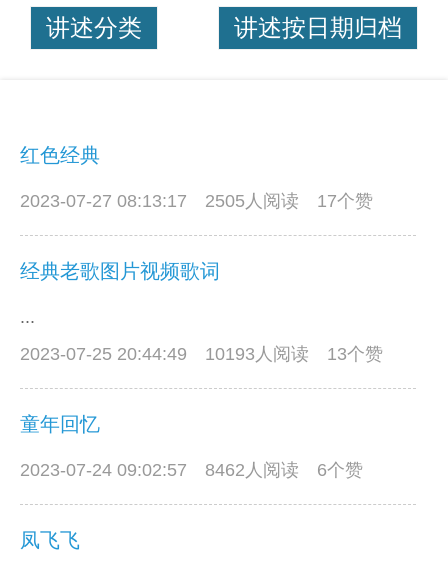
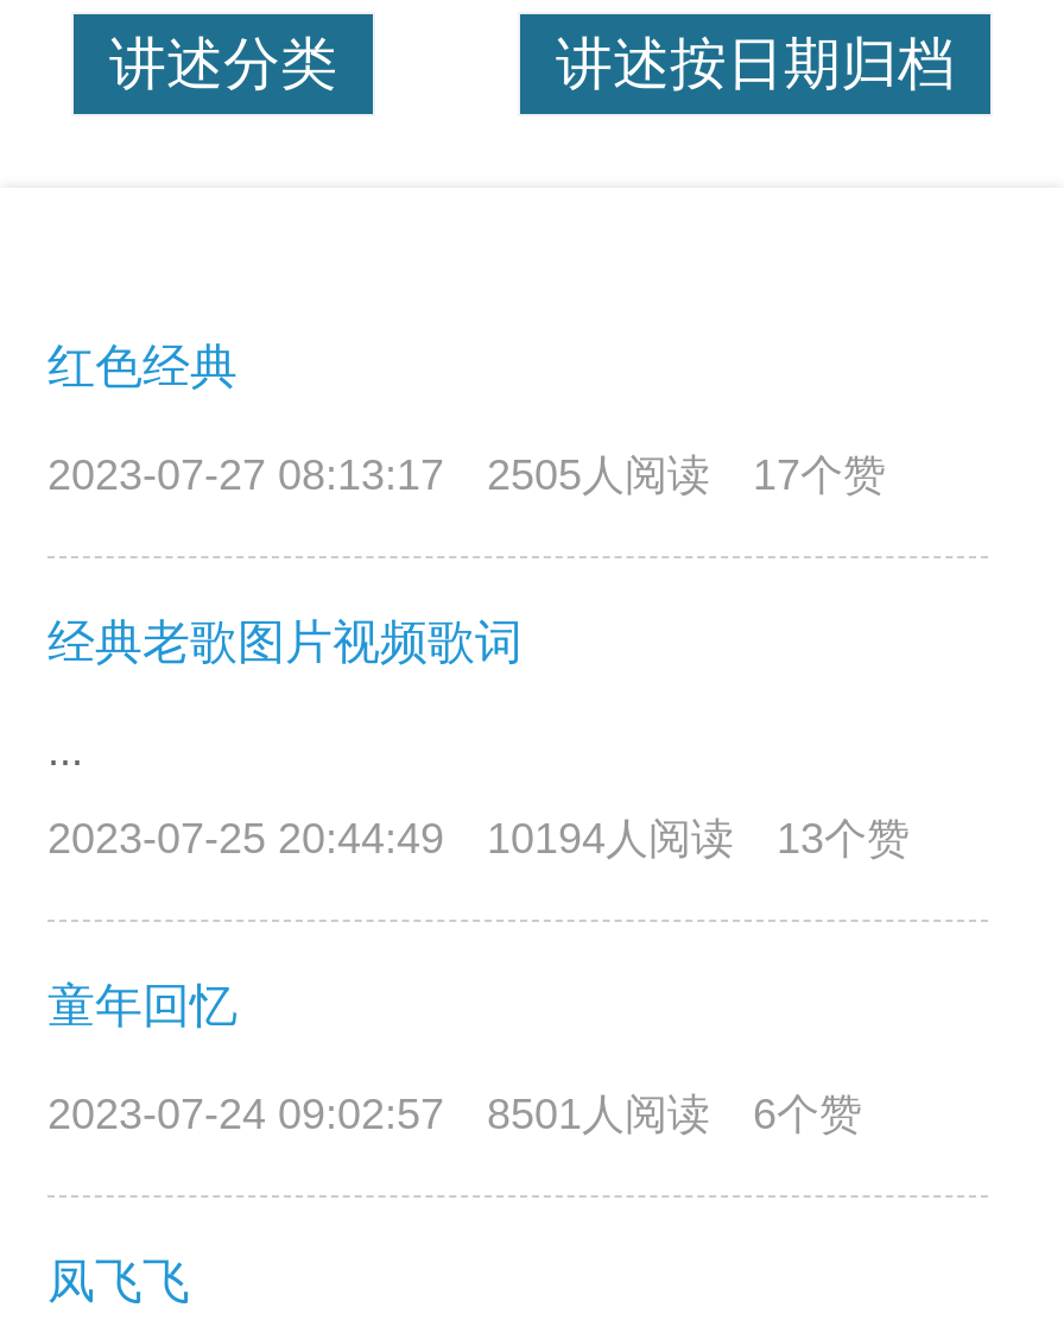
[20,344,383,364] 2023-07-25 20:44:49 10193人阅读 13个赞 -> [47,815,910,863] 2023-07-25 20:44:49 10194人阅读 13个赞
[20,460,363,480] 2023-07-24 09:02:57 8462人阅读 6个赞 -> [47,1091,862,1138] 2023-07-24 09:02:57 8501人阅读 6个赞

